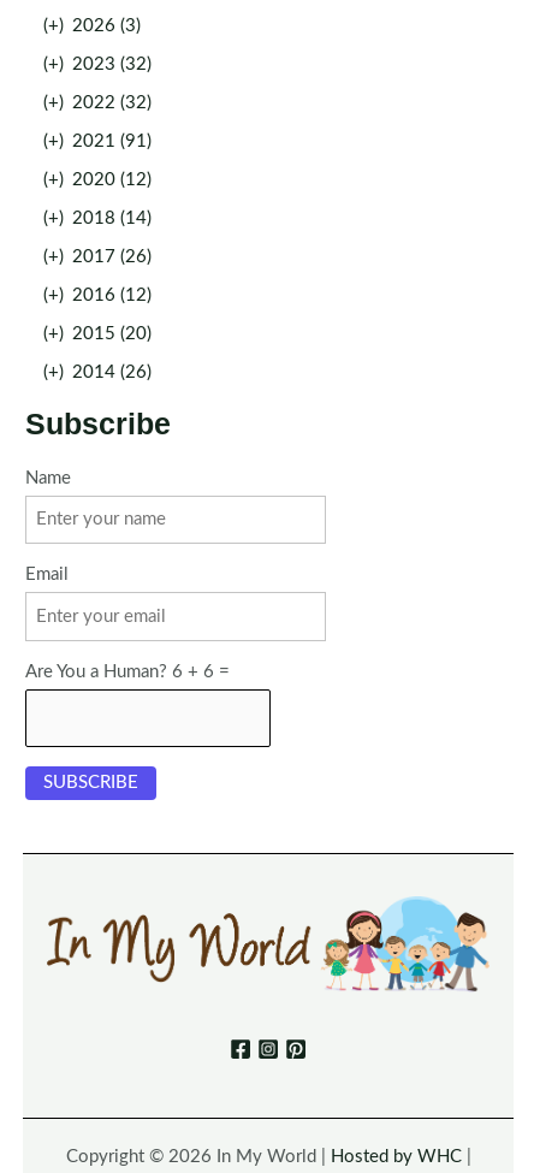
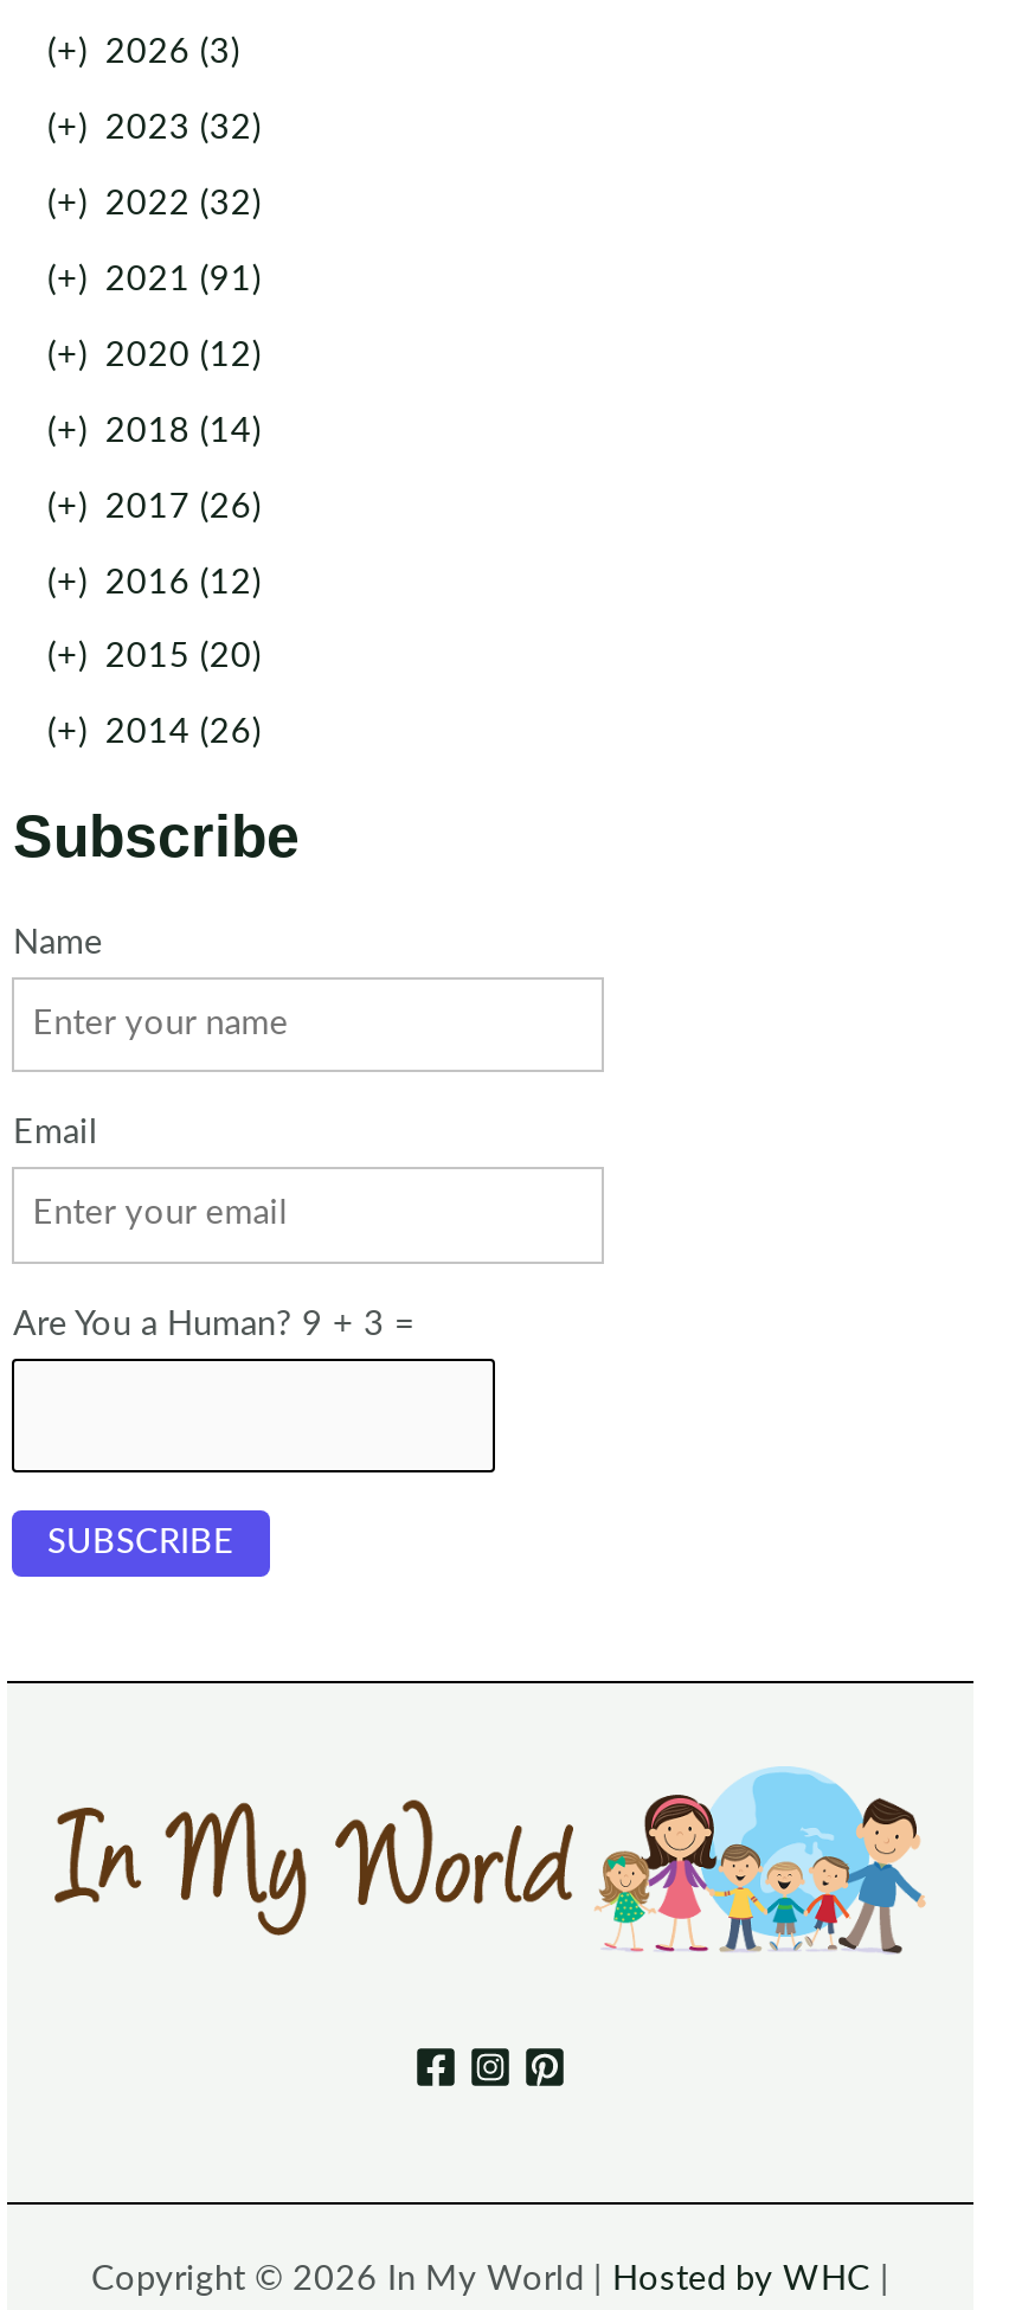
[26,663,230,681] Are You a Human? 6 + 6 = -> [13,1306,416,1342] Are You a Human? 9 + 3 =

